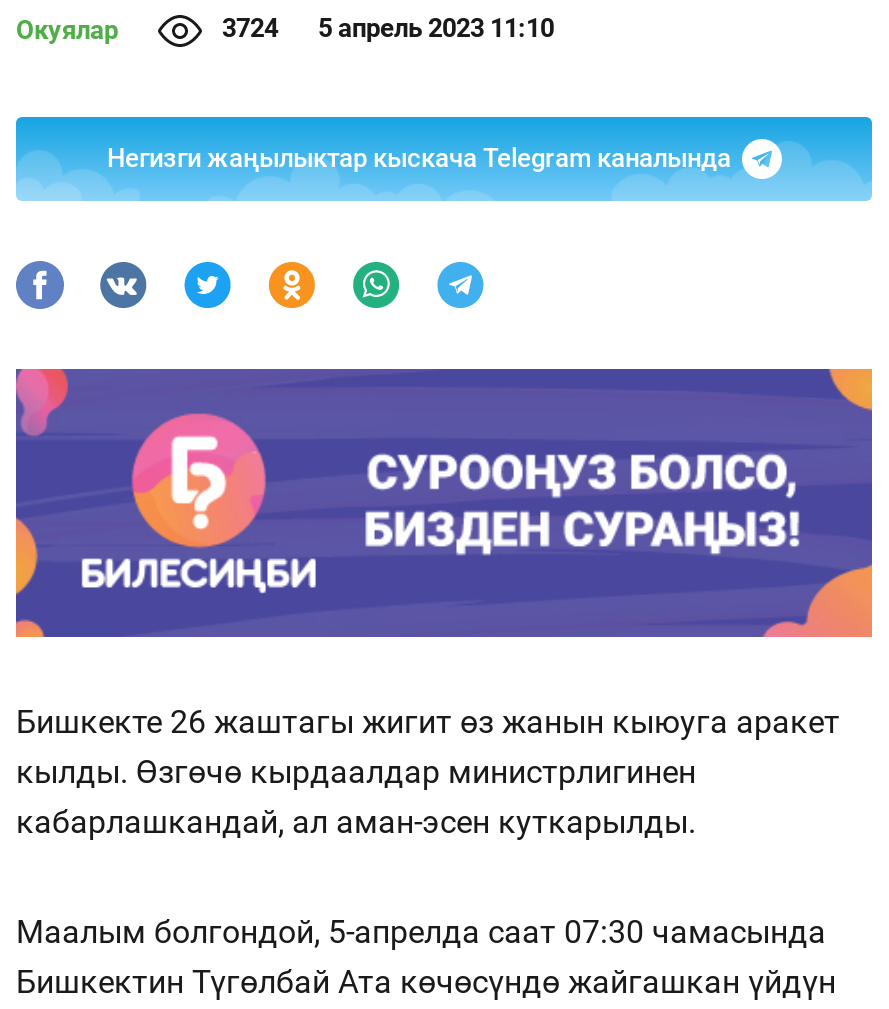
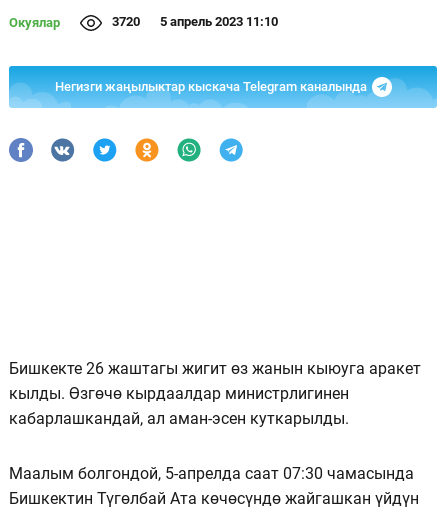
[222,13,554,43] 3724 5 апрель 2023 11:10 -> [112,14,278,29] 3720 5 апрель 2023 11:10
[14,367,874,639] [image] -> none

